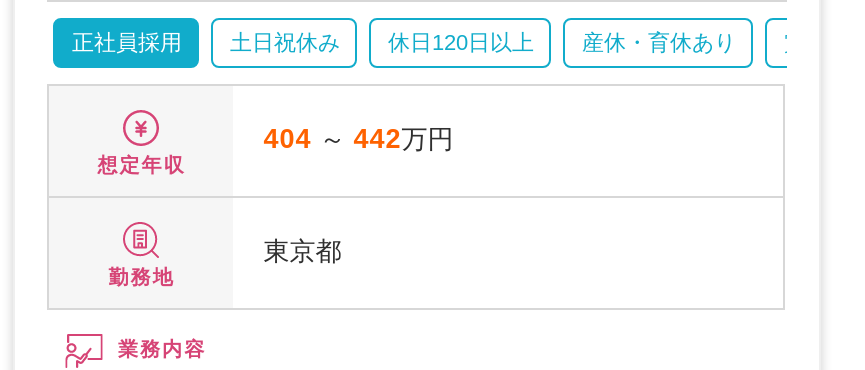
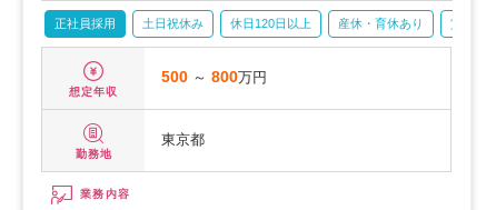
[263,124,453,154] 404～442万円 -> [161,69,267,86] 500～800万円

